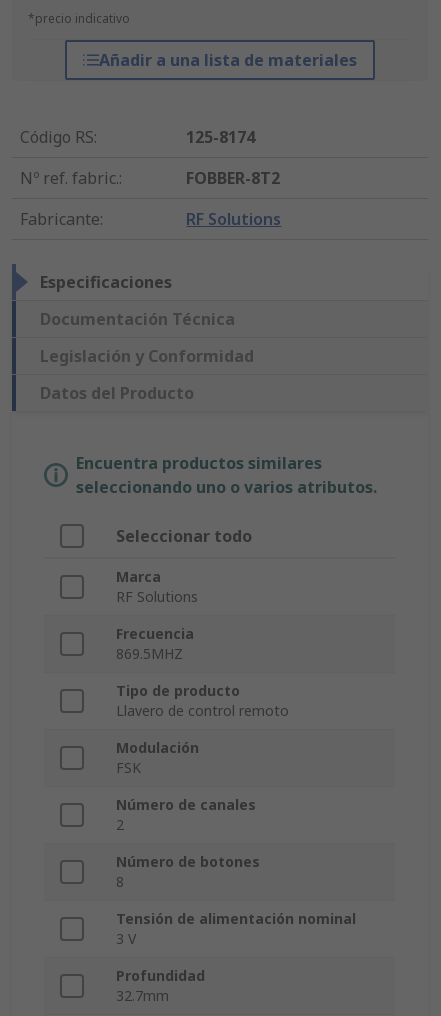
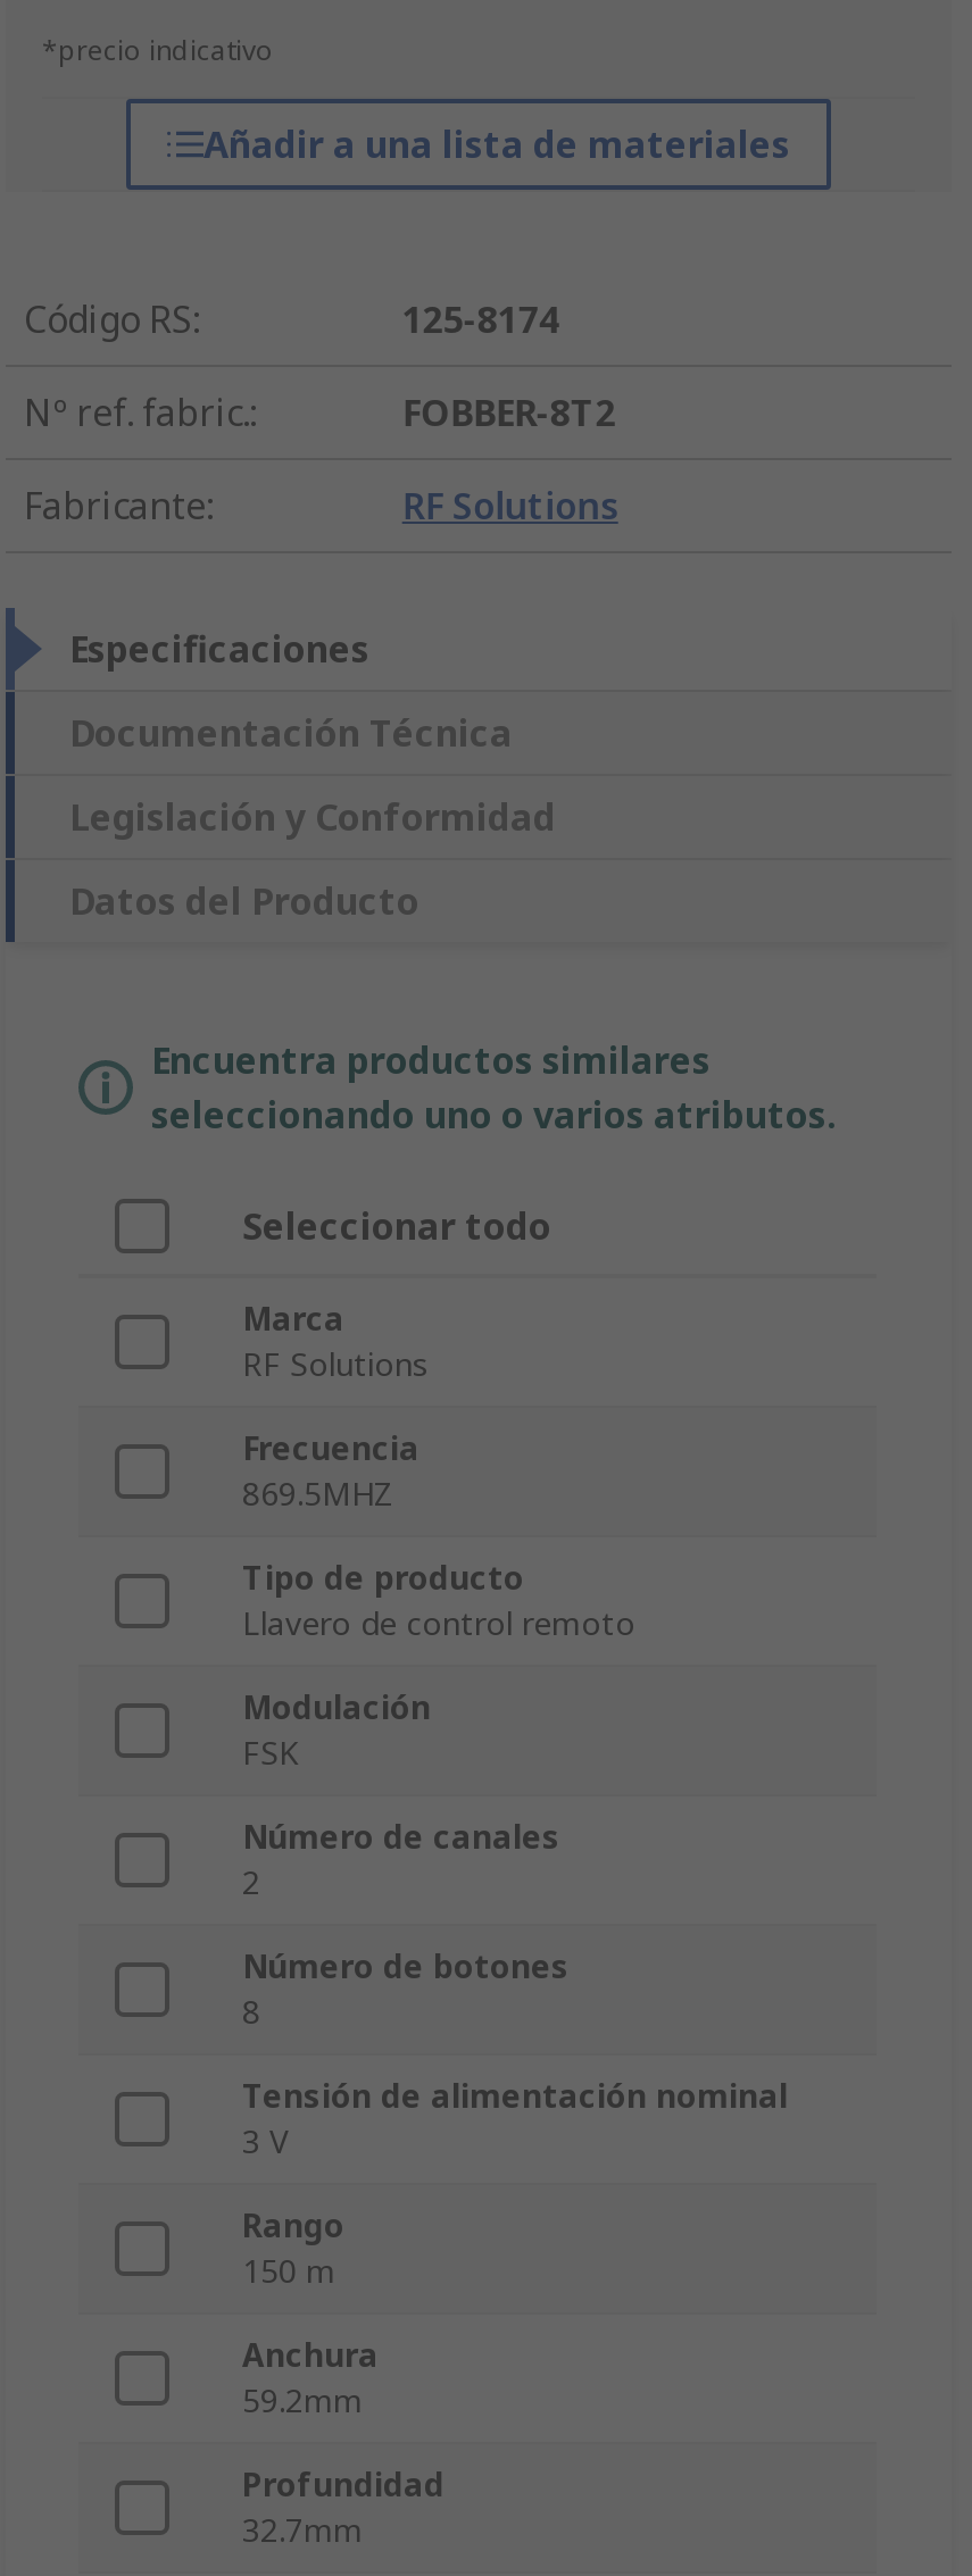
none -> [242,2204,379,2423] Rango | 150 m | Anchura | 59.2mm

